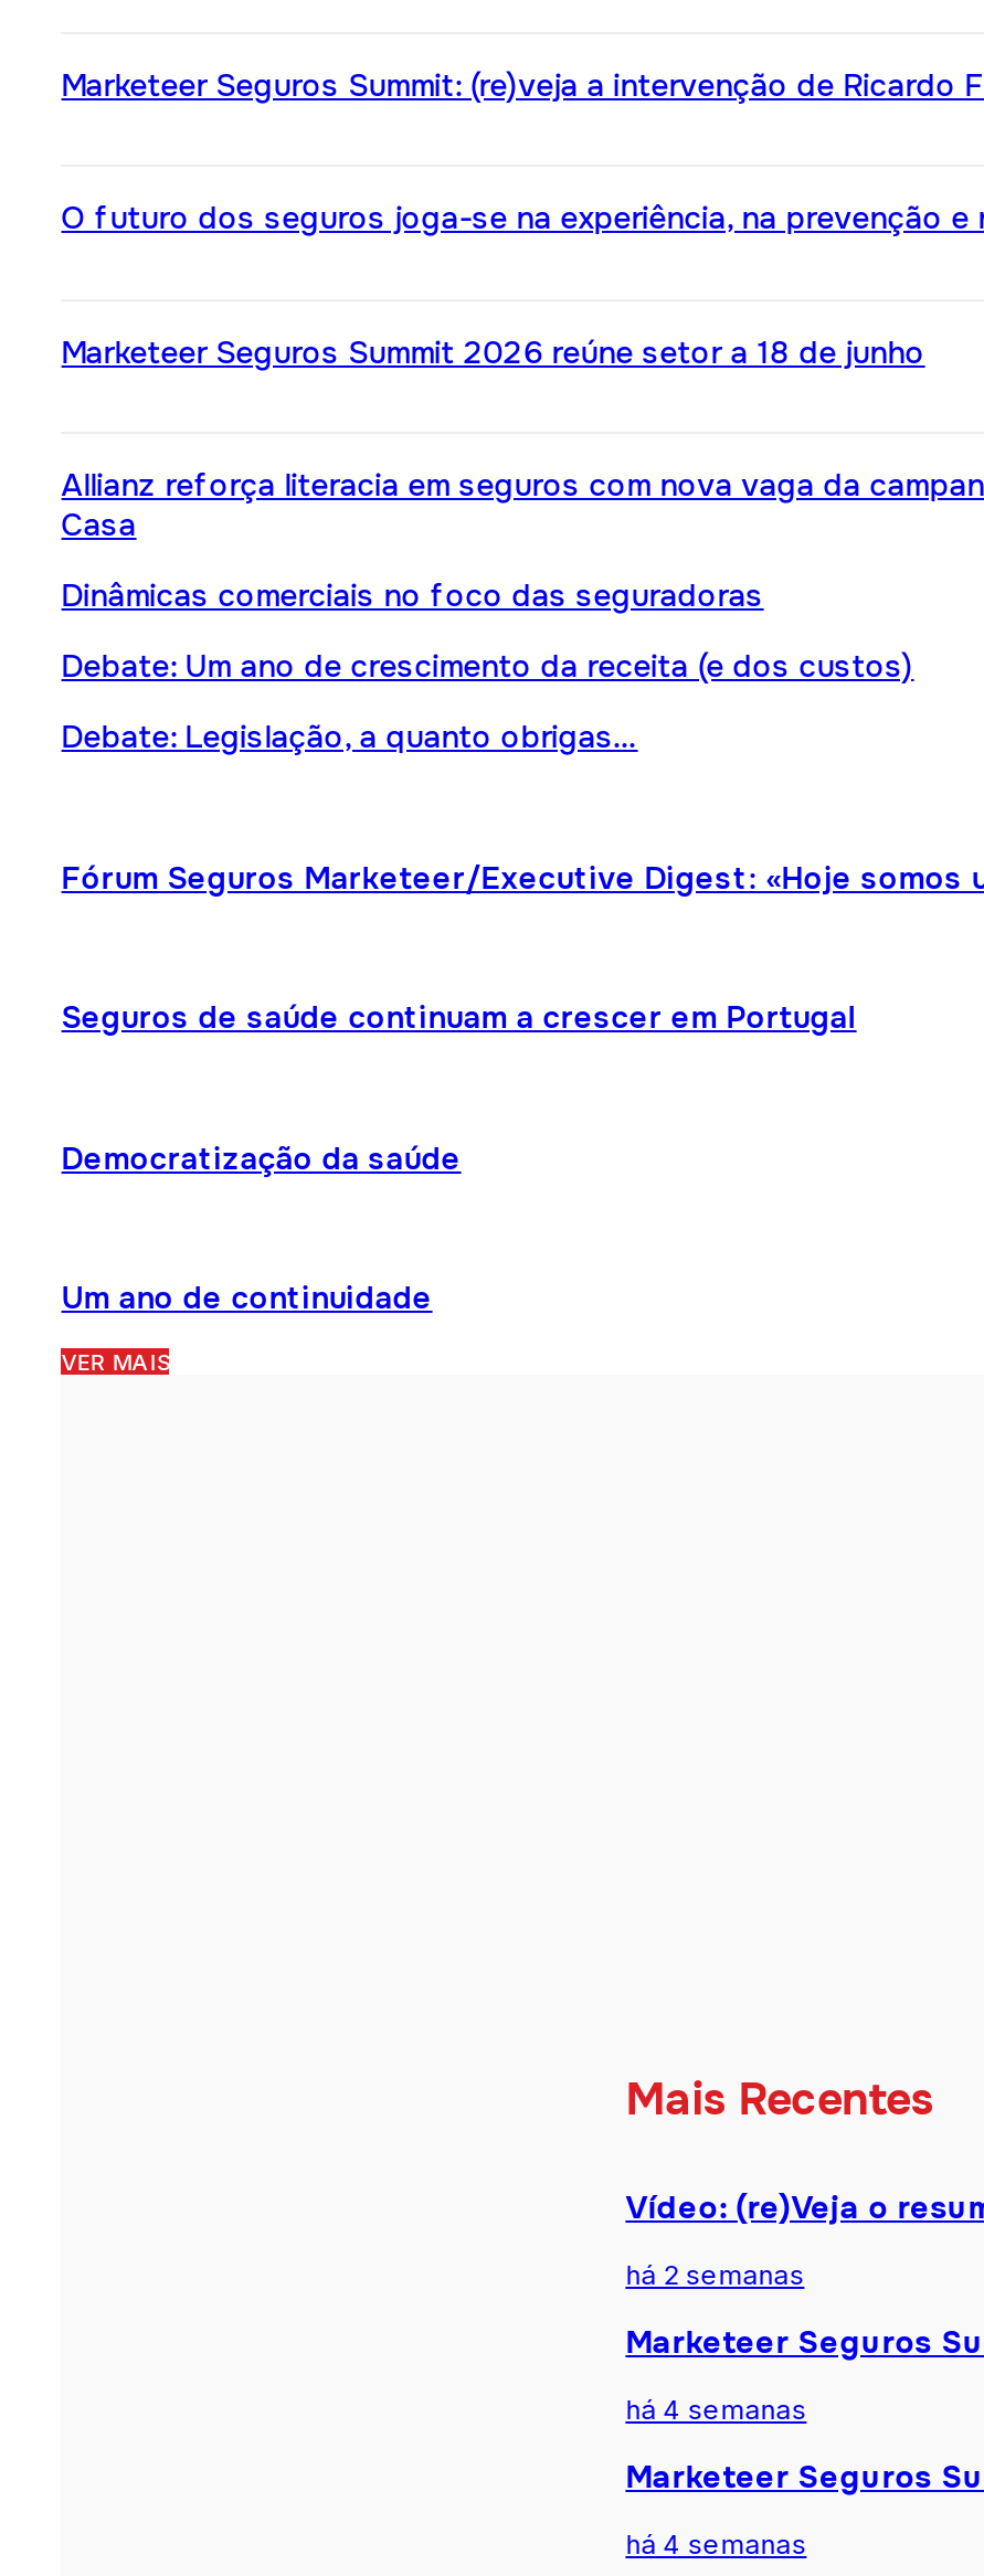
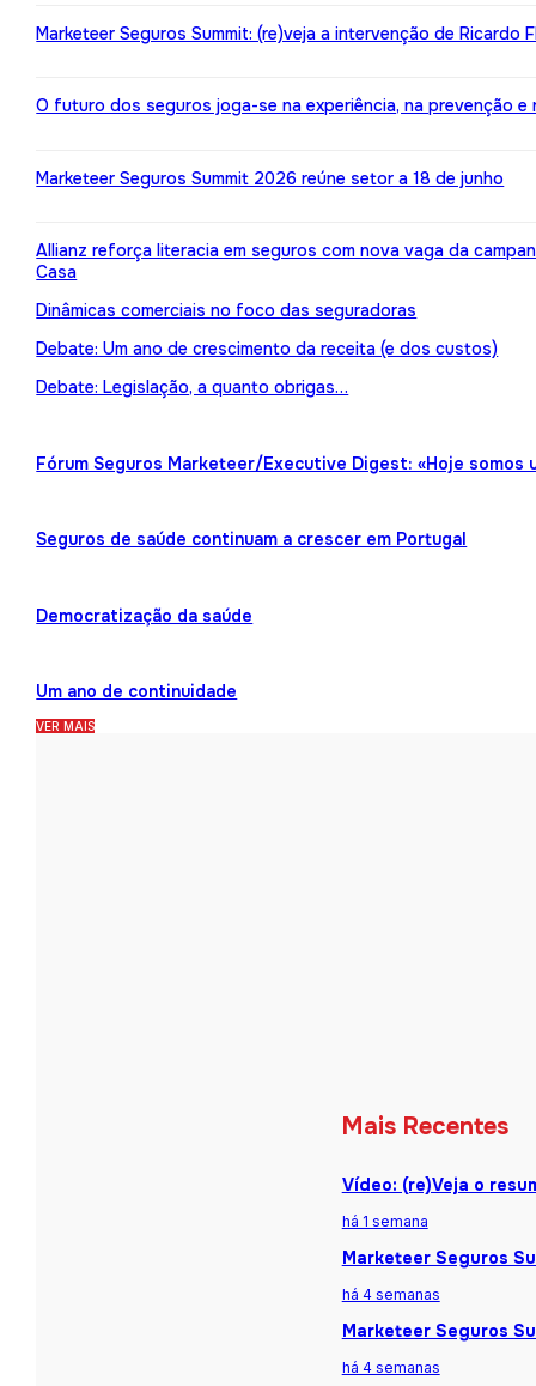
[626,2258,804,2291] há 2 semanas -> [342,1212,428,1230] há 1 semana

